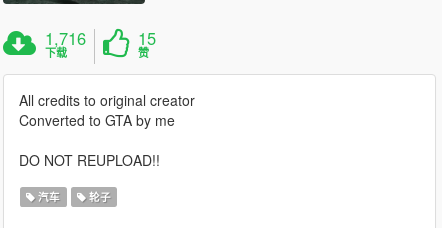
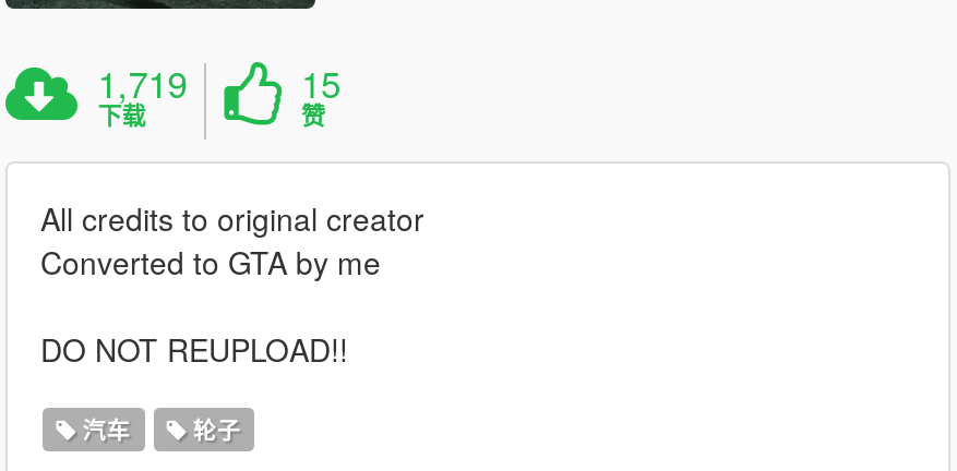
[45,26,86,50] 1,716 -> [98,56,187,109] 1,719

